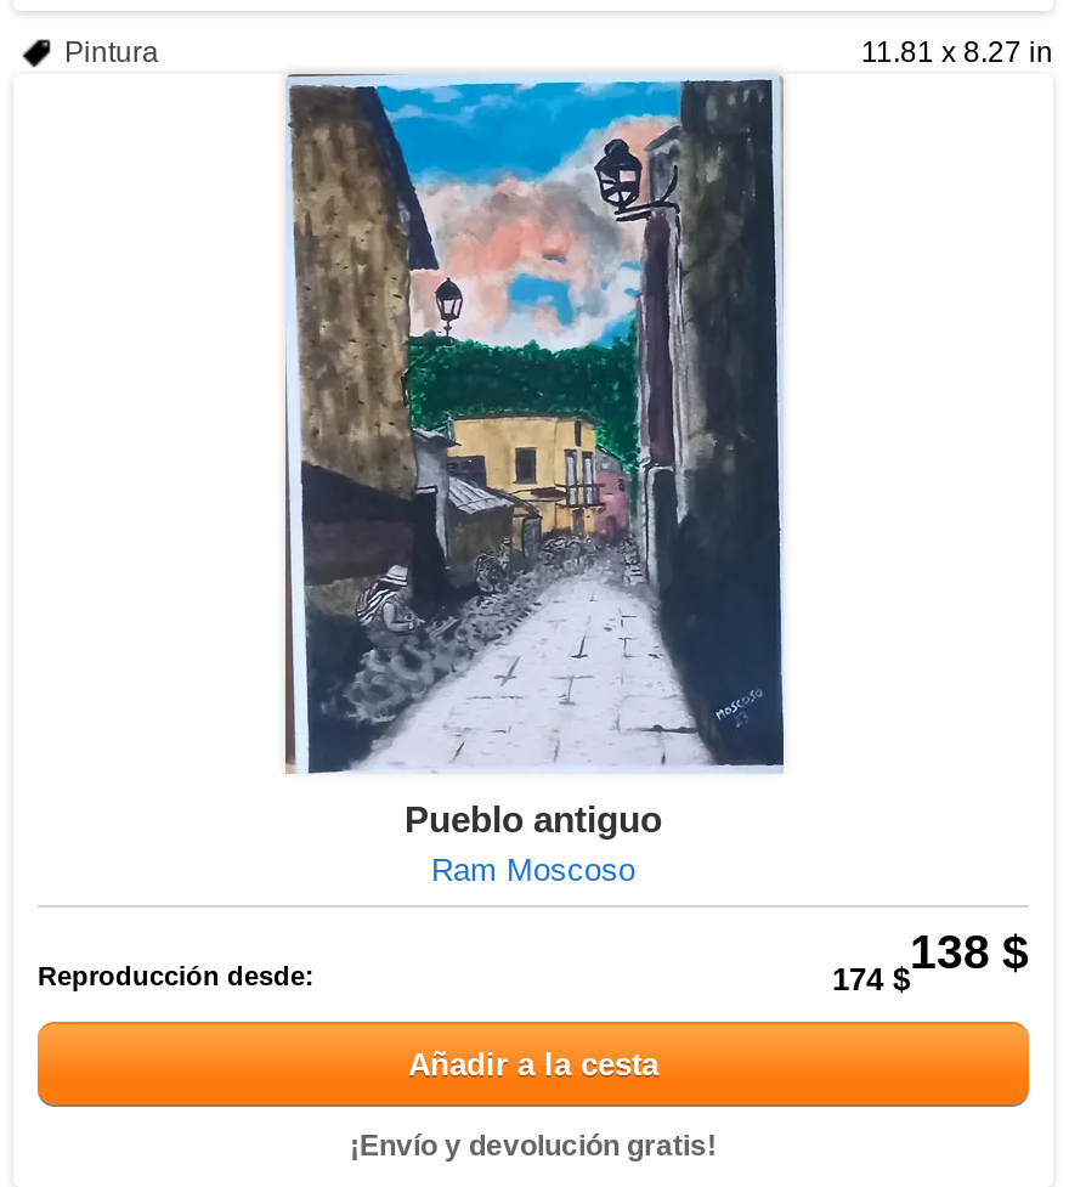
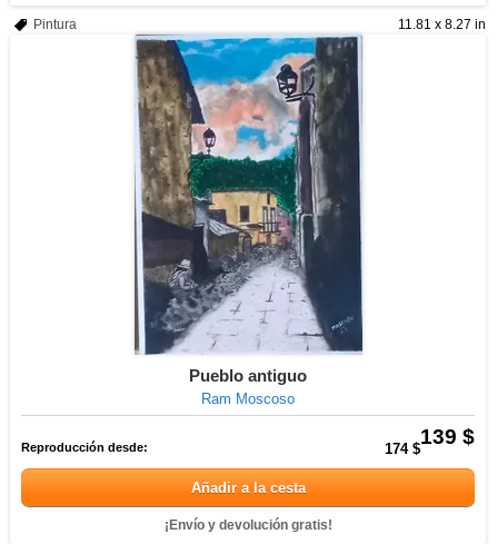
[910,925,1029,978] 138 $ -> [420,424,475,448] 139 $

